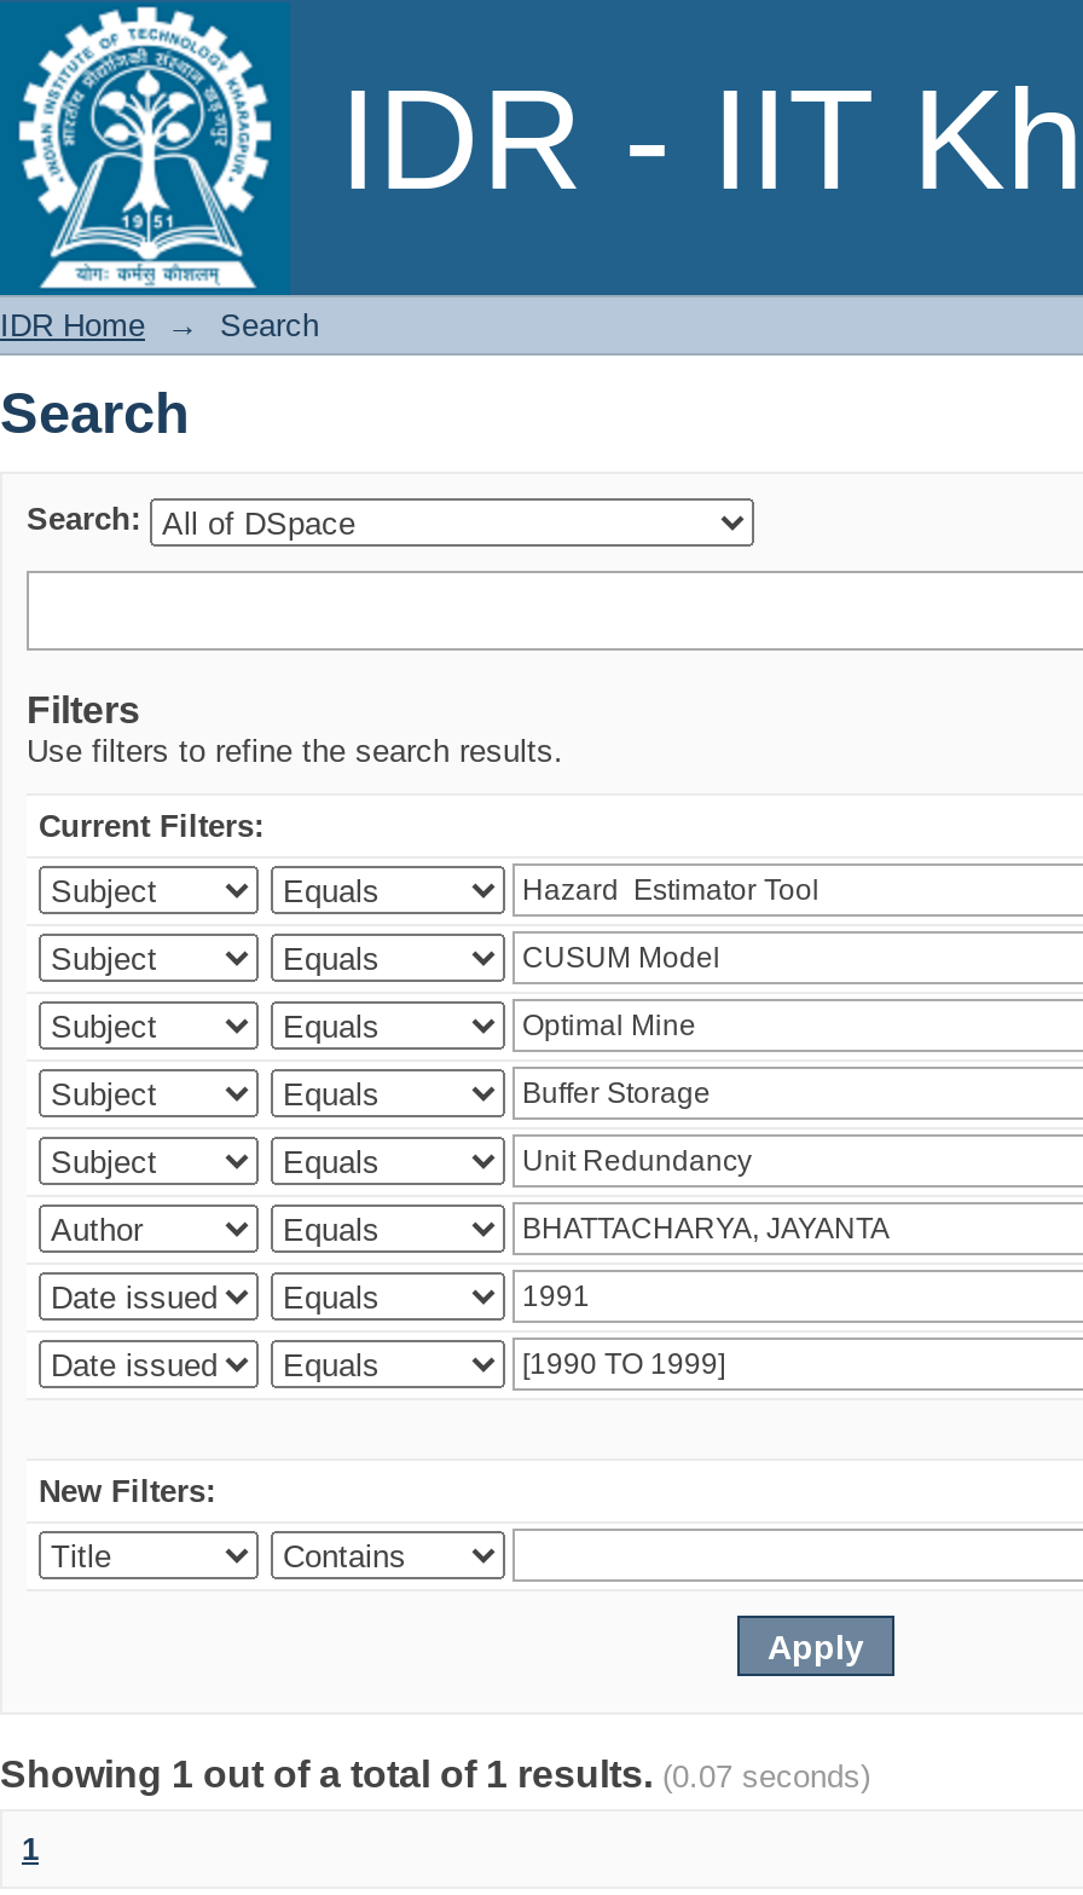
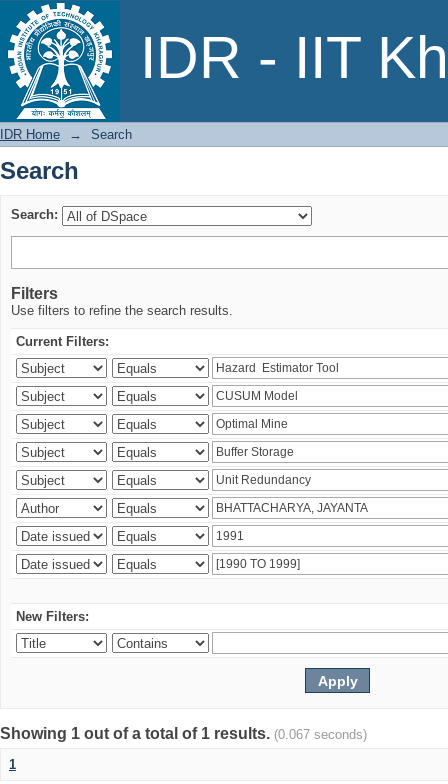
[0,1754,870,1795] Showing 1 out of a total of 1 results. (0.07 seconds) -> [0,725,367,742] Showing 1 out of a total of 1 results. (0.067 seconds)

